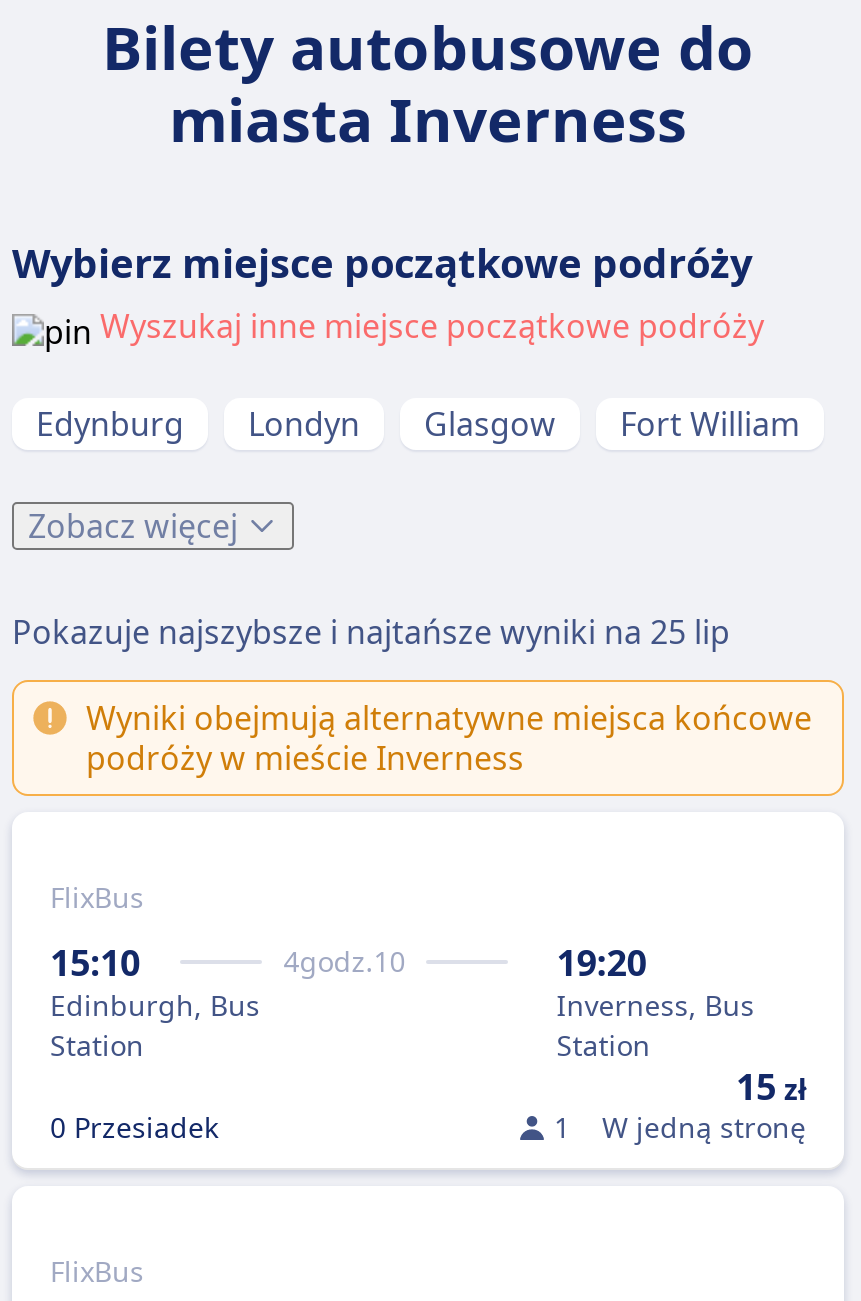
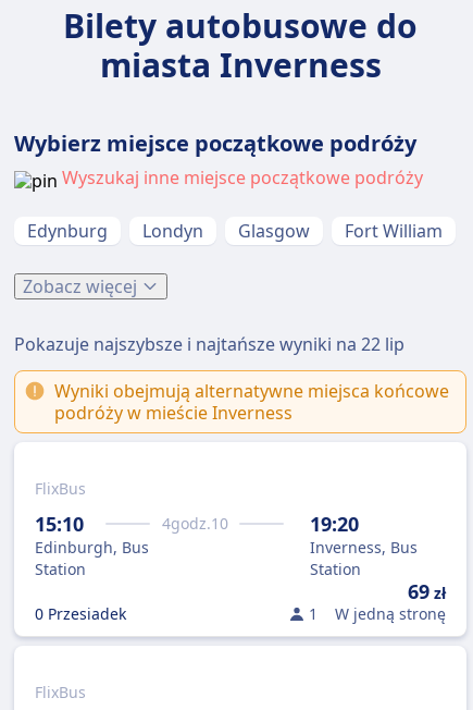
[12,610,730,654] Pokazuje najszybsze i najtańsze wyniki na 25 lip -> [14,332,404,356] Pokazuje najszybsze i najtańsze wyniki na 22 lip
[736,1062,806,1110] 15 zł -> [408,578,446,604] 69 zł

